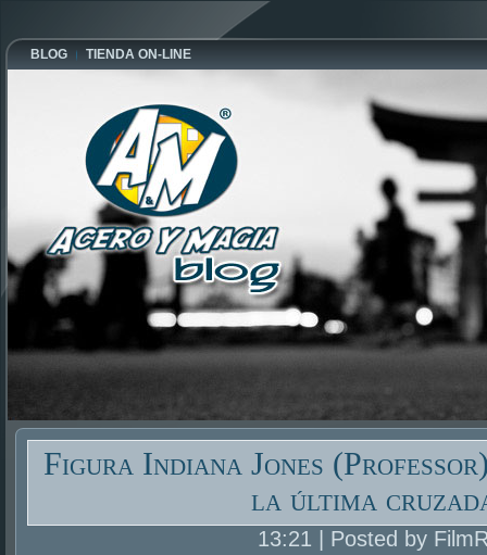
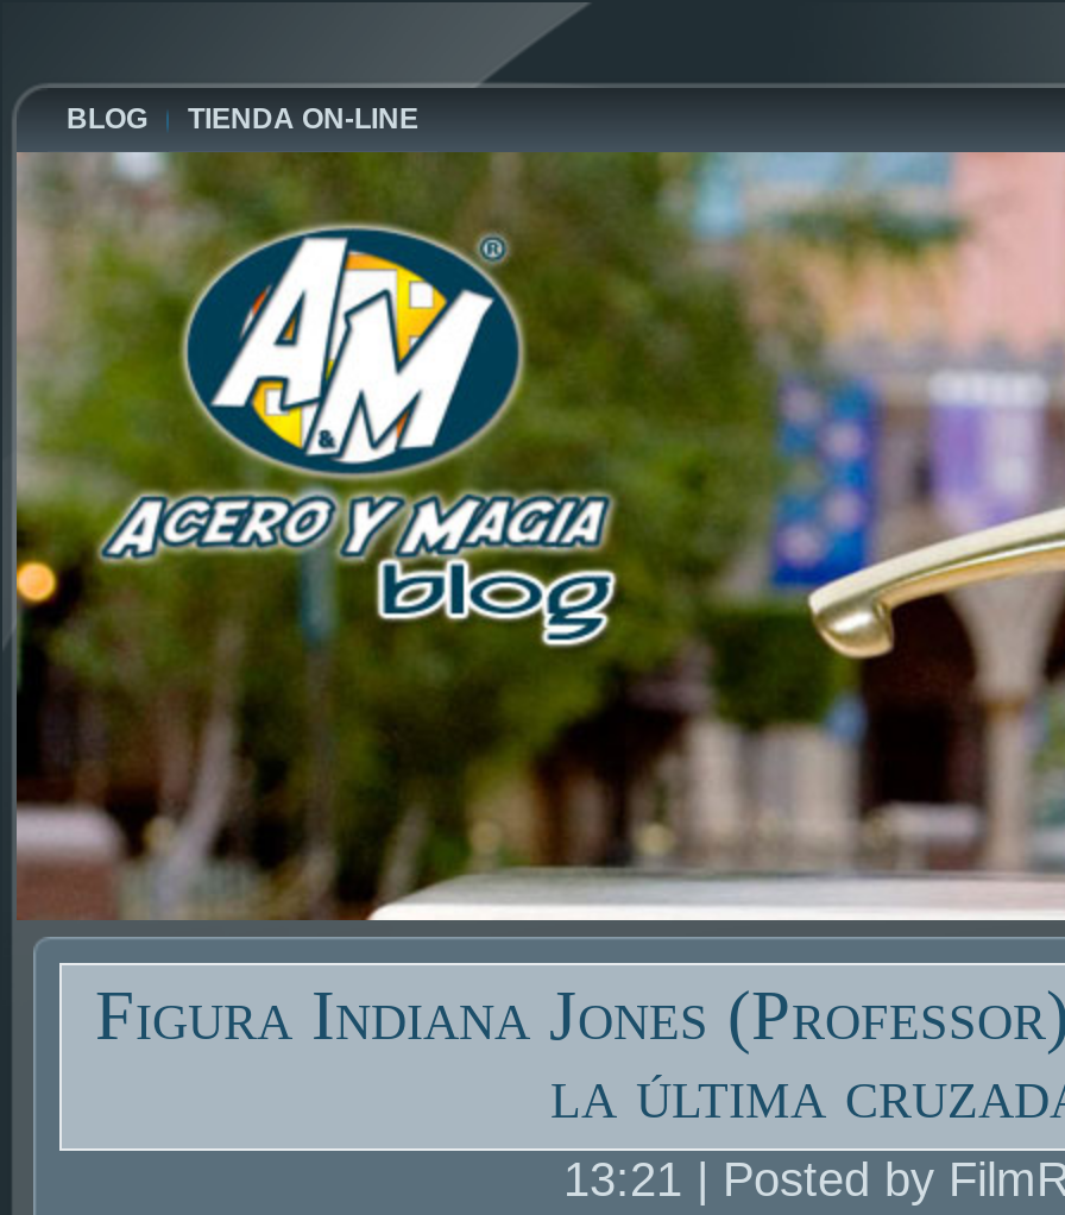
[7,68,484,420] [image] -> [14,150,1058,923] [image]

